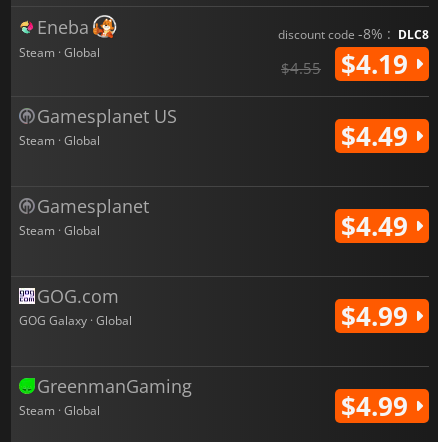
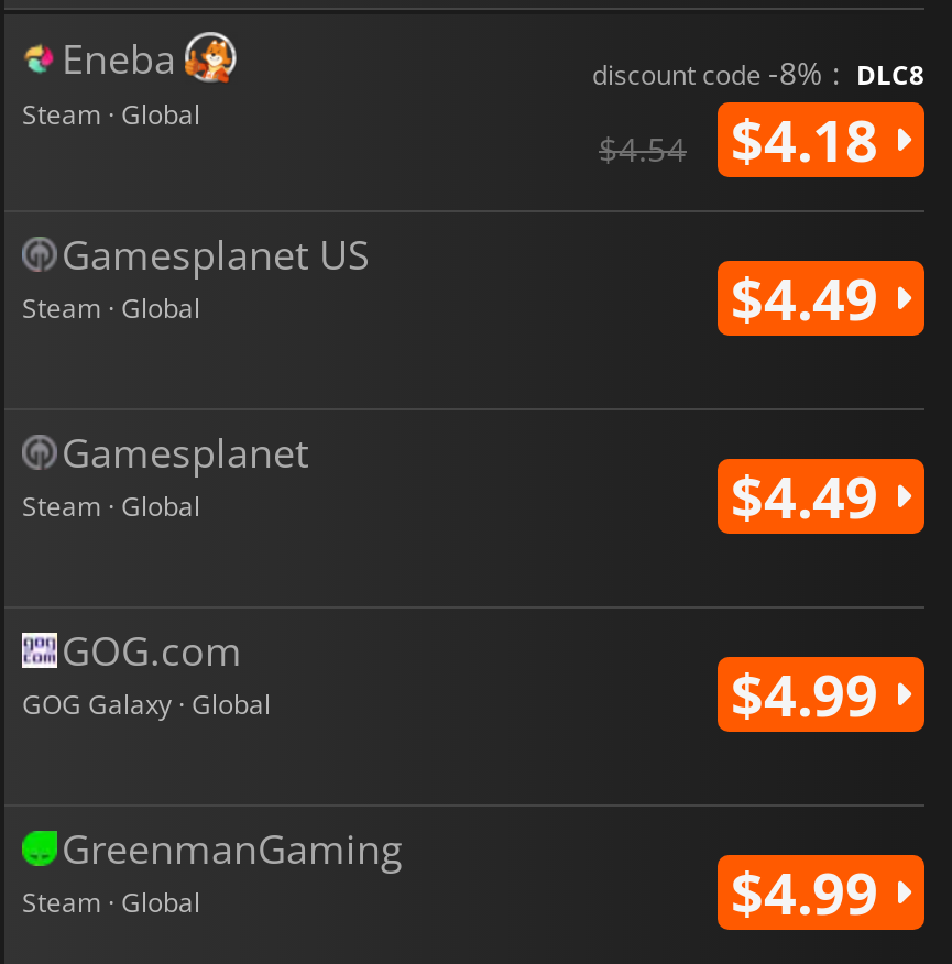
[341,46,415,82] $4.19 -> [731,99,894,178] $4.18
[281,58,321,78] $4.55 -> [599,126,687,170] $4.54

